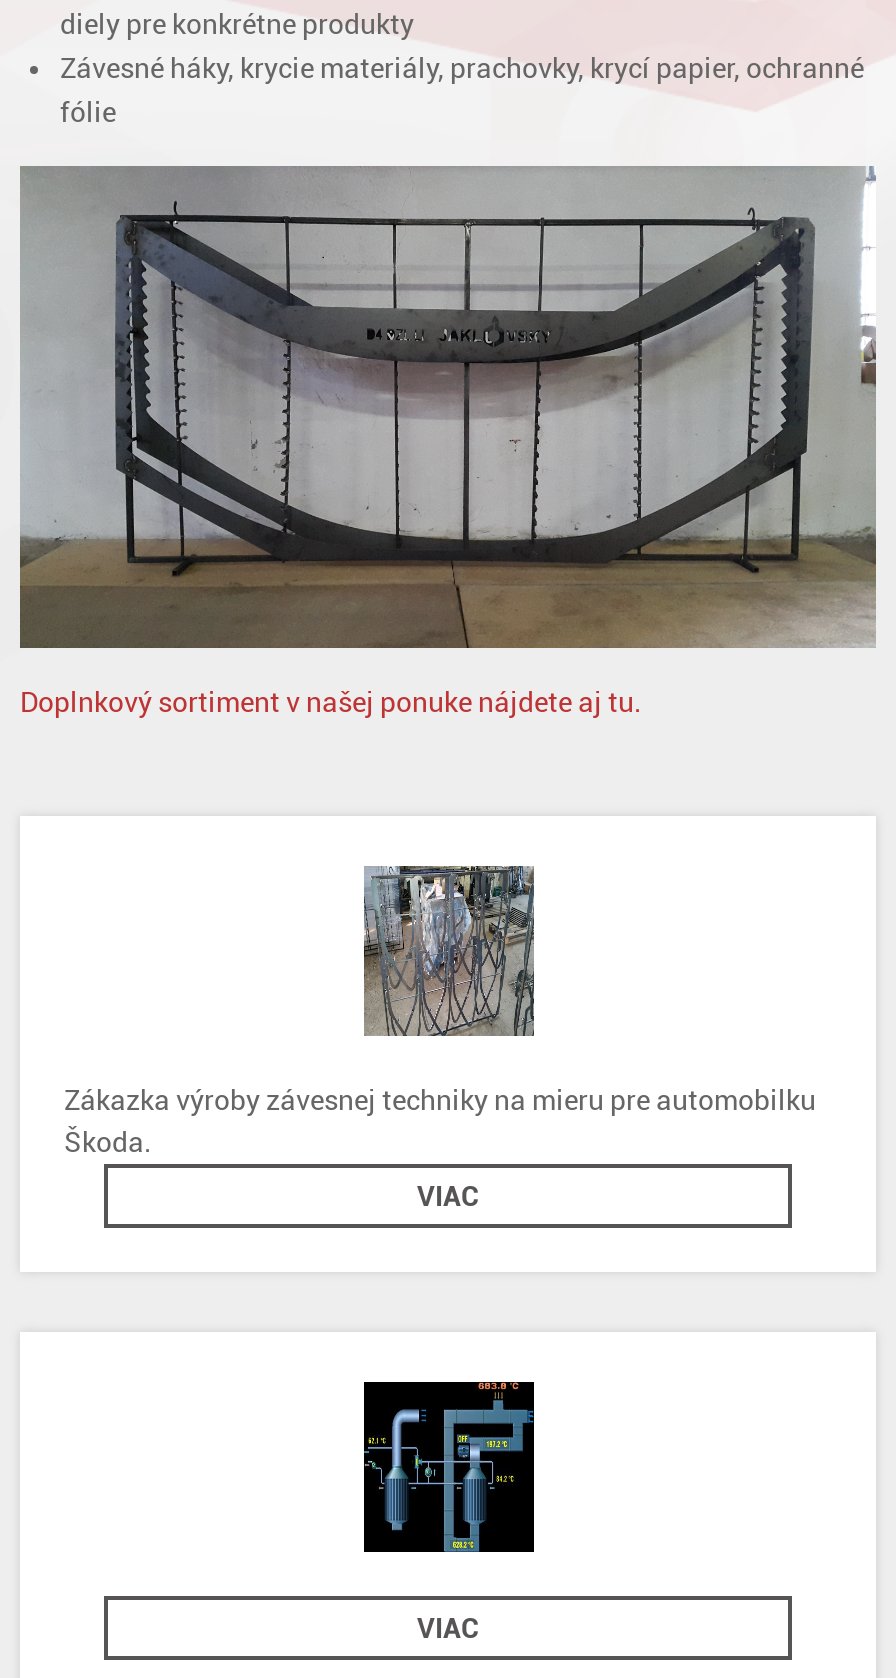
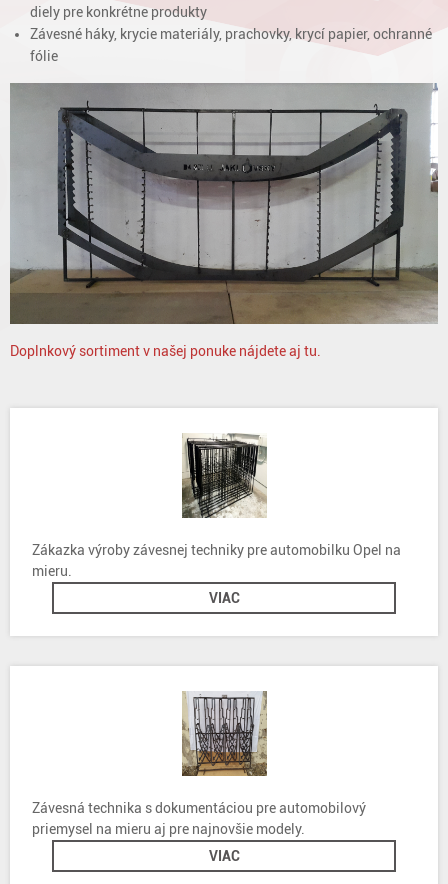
[64,864,816,1158] [image] | Zákazka výroby závesnej techniky na mieru pre automobilku | Škoda. -> [32,433,401,579] [image] | Zákazka výroby závesnej techniky pre automobilku Opel na | mieru.
none -> [32,800,366,837] Závesná technika s dokumentáciou pre automobilový | priemysel na mieru aj pre najnovšie modely.
[362,1380,536,1500] [image] -> [181,691,268,777] [image]

